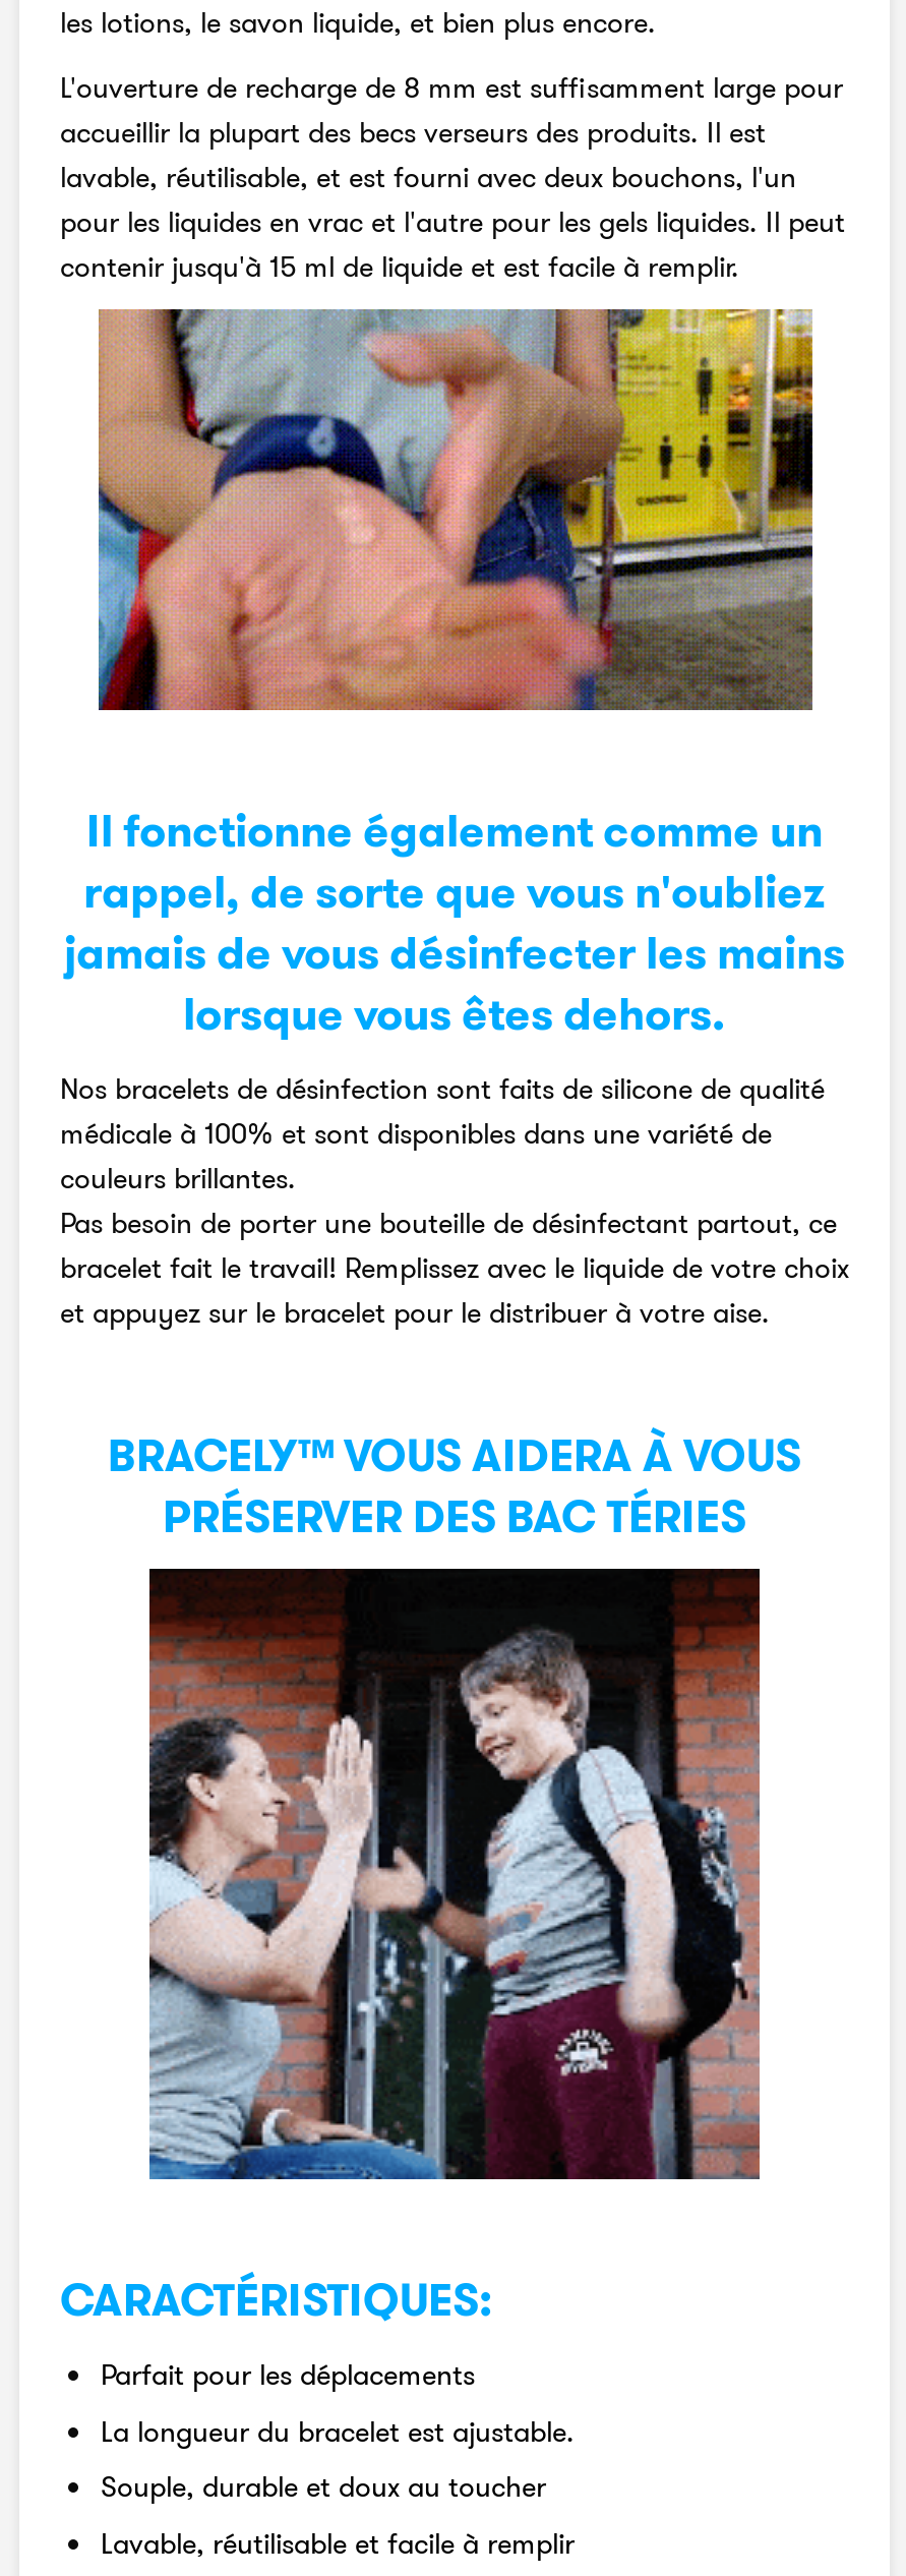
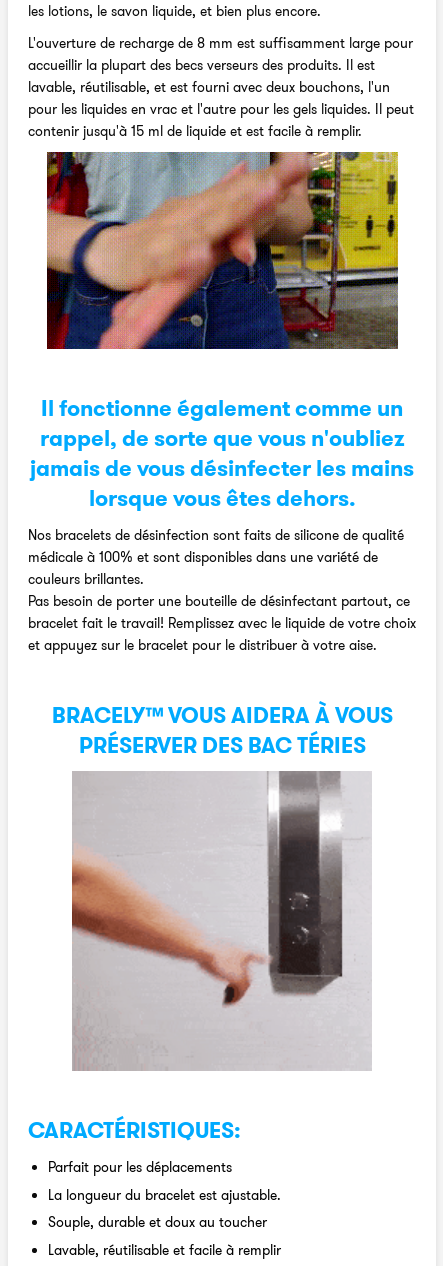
[97,307,814,712] [image] -> [46,151,399,350] [image]
[147,1567,762,2181] [image] -> [71,771,372,1071] [image]

